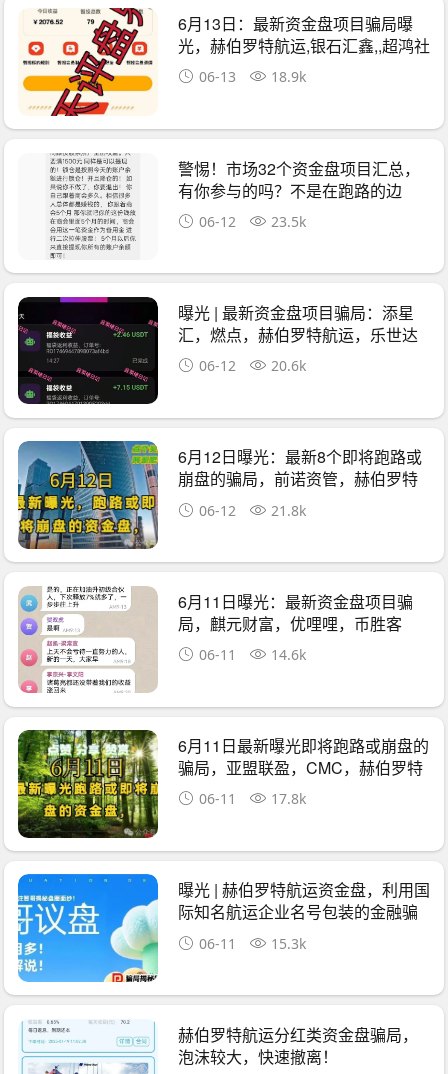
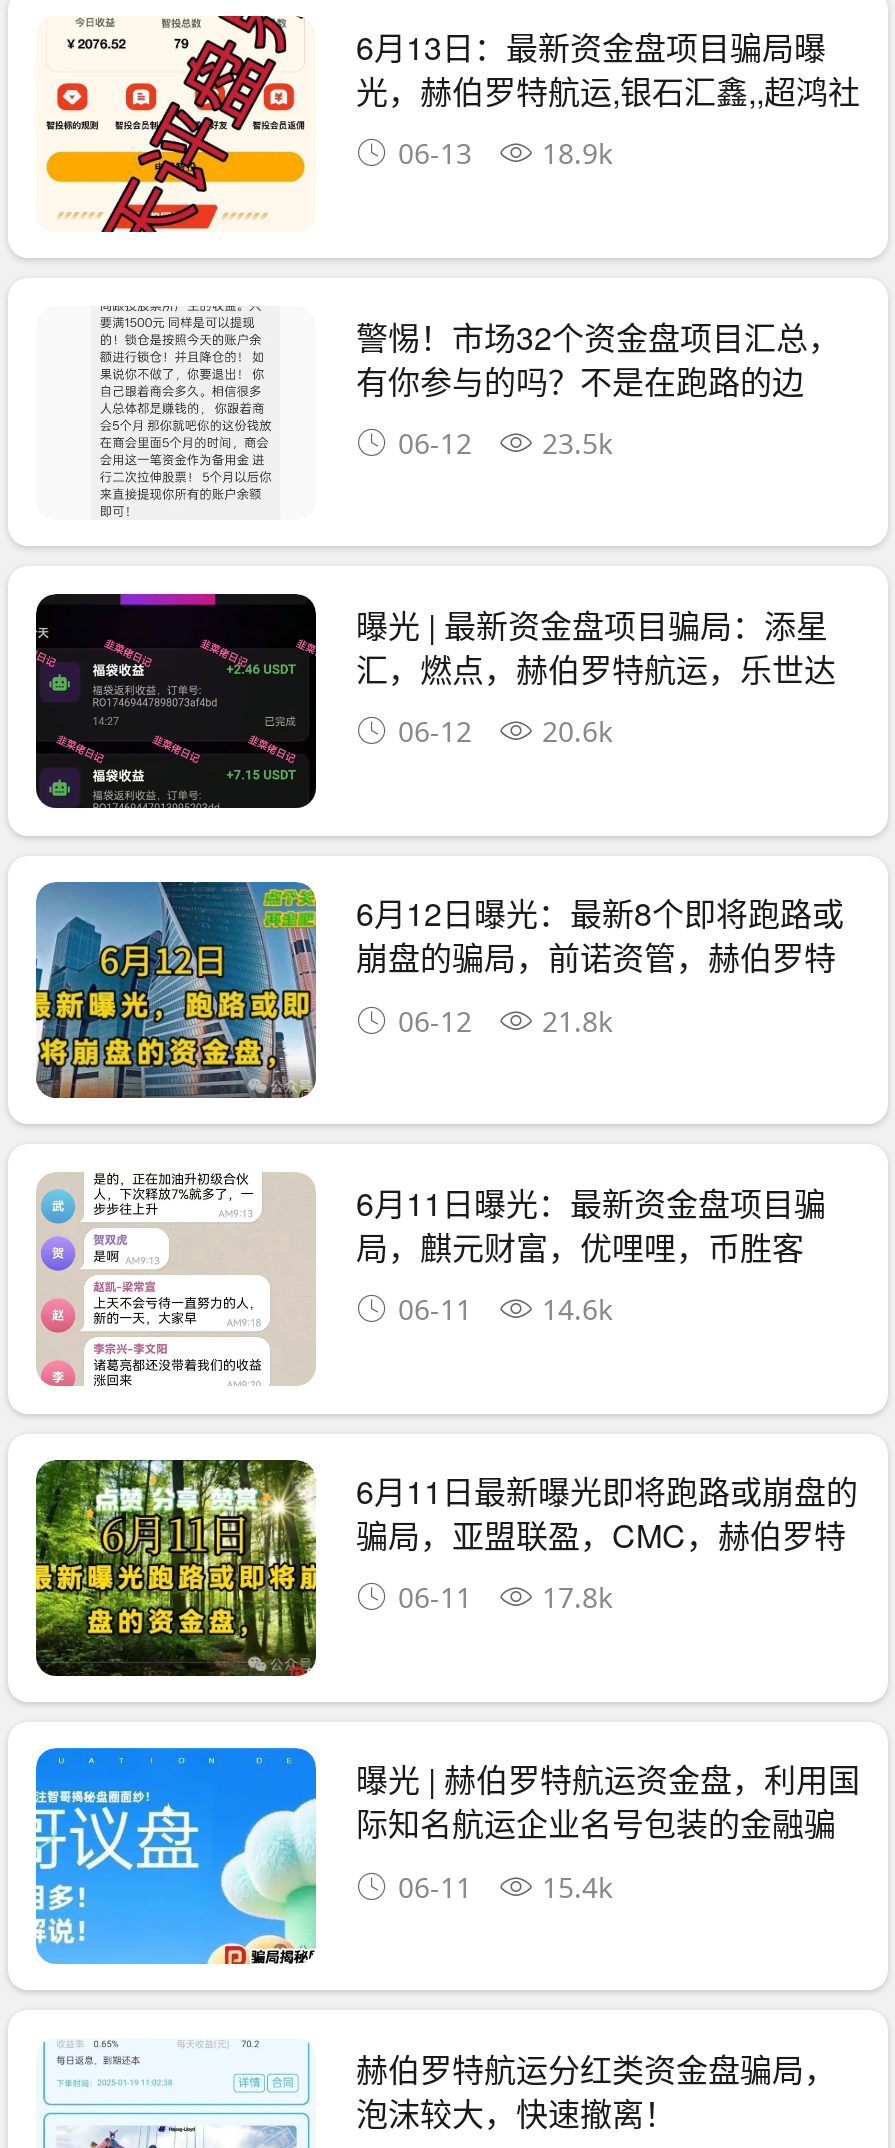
[271,934,306,953] 15.3k -> [542,1867,612,1905] 15.4k

